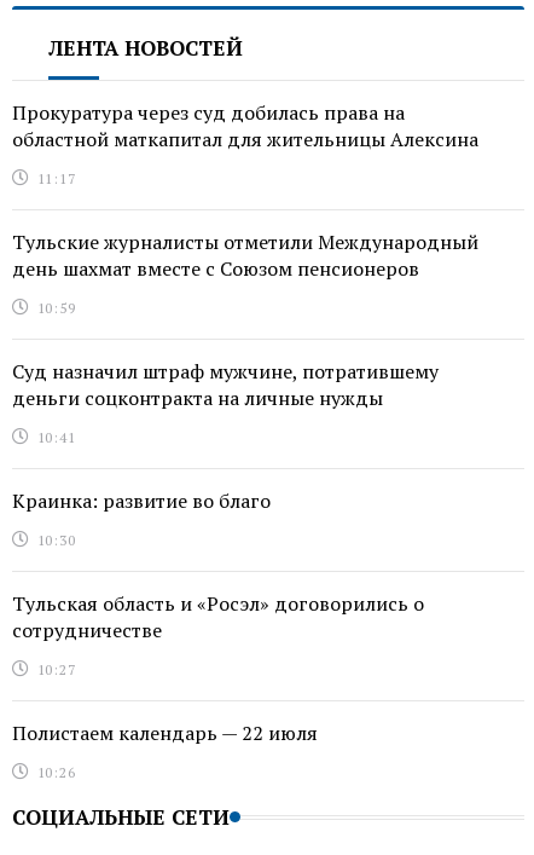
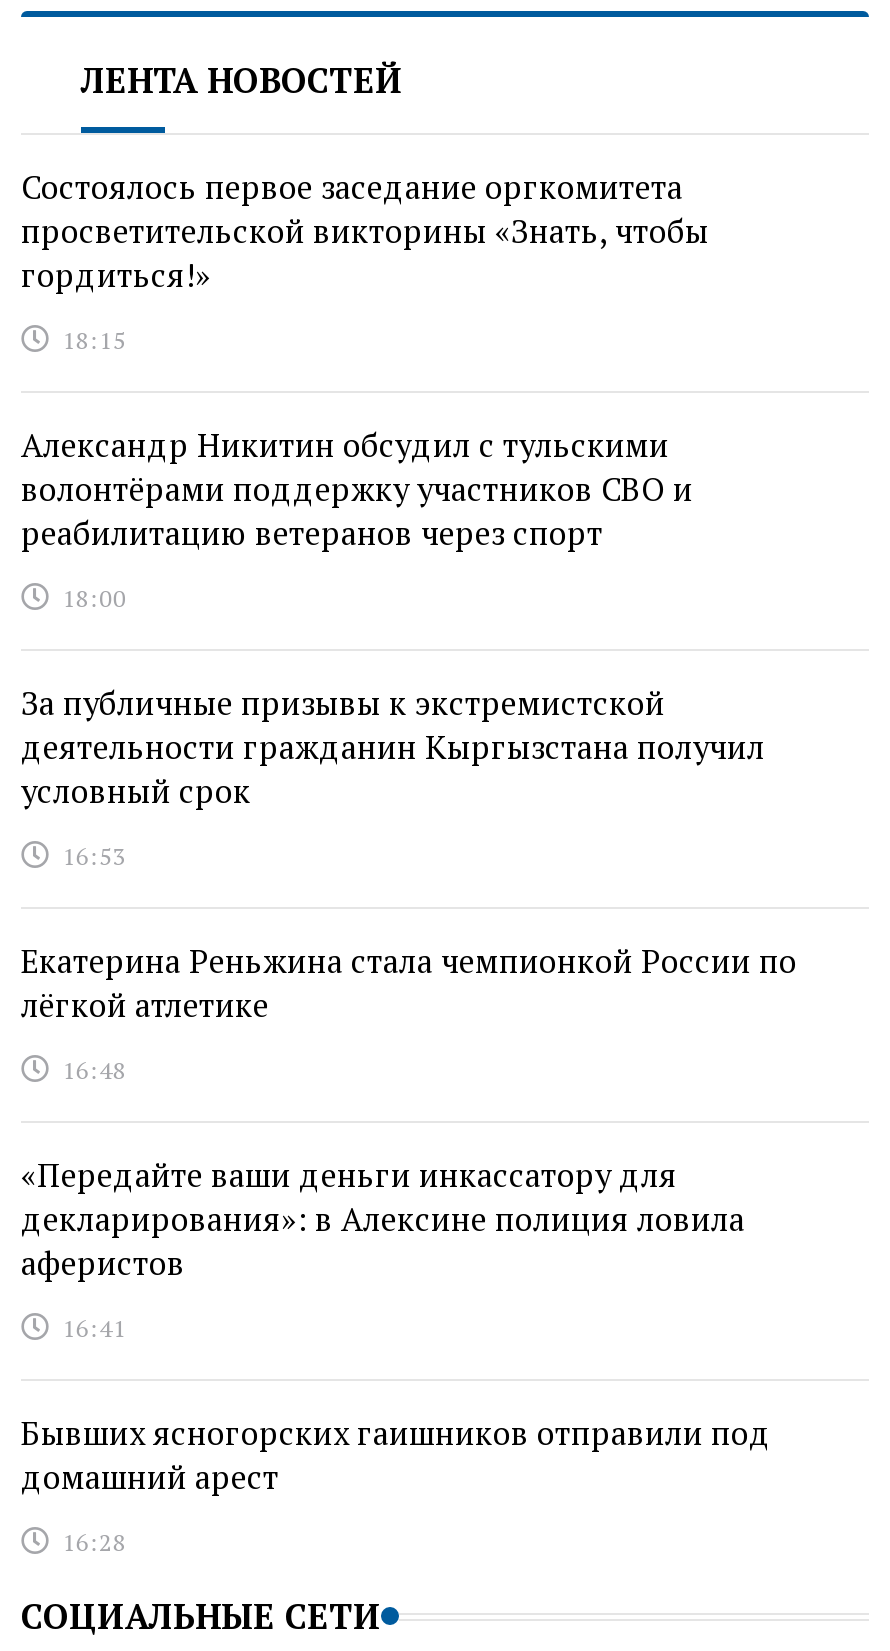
[12,99,478,152] Прокуратура через суд добилась права на | областной маткапитал для жительницы Алексина -> [21,165,709,297] Состоялось первое заседание оргкомитета | просветительской викторины «Знать, чтобы | гордиться!»
[32,169,76,187] 11:17 -> [55,325,126,355] 18:15
[12,229,478,282] Тульские журналисты отметили Международный | день шахмат вместе с Союзом пенсионеров -> [21,423,693,555] Александр Никитин обсудил с тульскими | волонтёрами поддержку участников СВО и | реабилитацию ветеранов через спорт
[32,299,76,317] 10:59 -> [55,583,126,613] 18:00
[12,358,439,411] Суд назначил штраф мужчине, потратившему | деньги соцконтракта на личные нужды -> [21,681,765,813] За публичные призывы к экстремистской | деятельности гражданин Кыргызстана получил | условный срок
[32,428,76,446] 10:41 -> [55,841,126,871] 16:53
[12,487,271,514] Краинка: развитие во благо -> [21,939,797,1027] Екатерина Реньжина стала чемпионкой России по | лёгкой атлетике
[32,531,76,549] 10:30 -> [55,1055,126,1085] 16:48
[12,590,424,643] Тульская область и «Росэл» договорились о | сотрудничестве -> [21,1153,745,1285] «Передайте ваши деньги инкассатору для | декларирования»: в Алексине полиция ловила | аферистов
[32,660,76,678] 10:27 -> [55,1313,126,1343] 16:41
[12,720,318,746] Полистаем календарь — 22 июля -> [21,1411,771,1499] Бывших ясногорских гаишников отправили под | домашний арест
[32,763,76,781] 10:26 -> [55,1527,126,1557] 16:28

